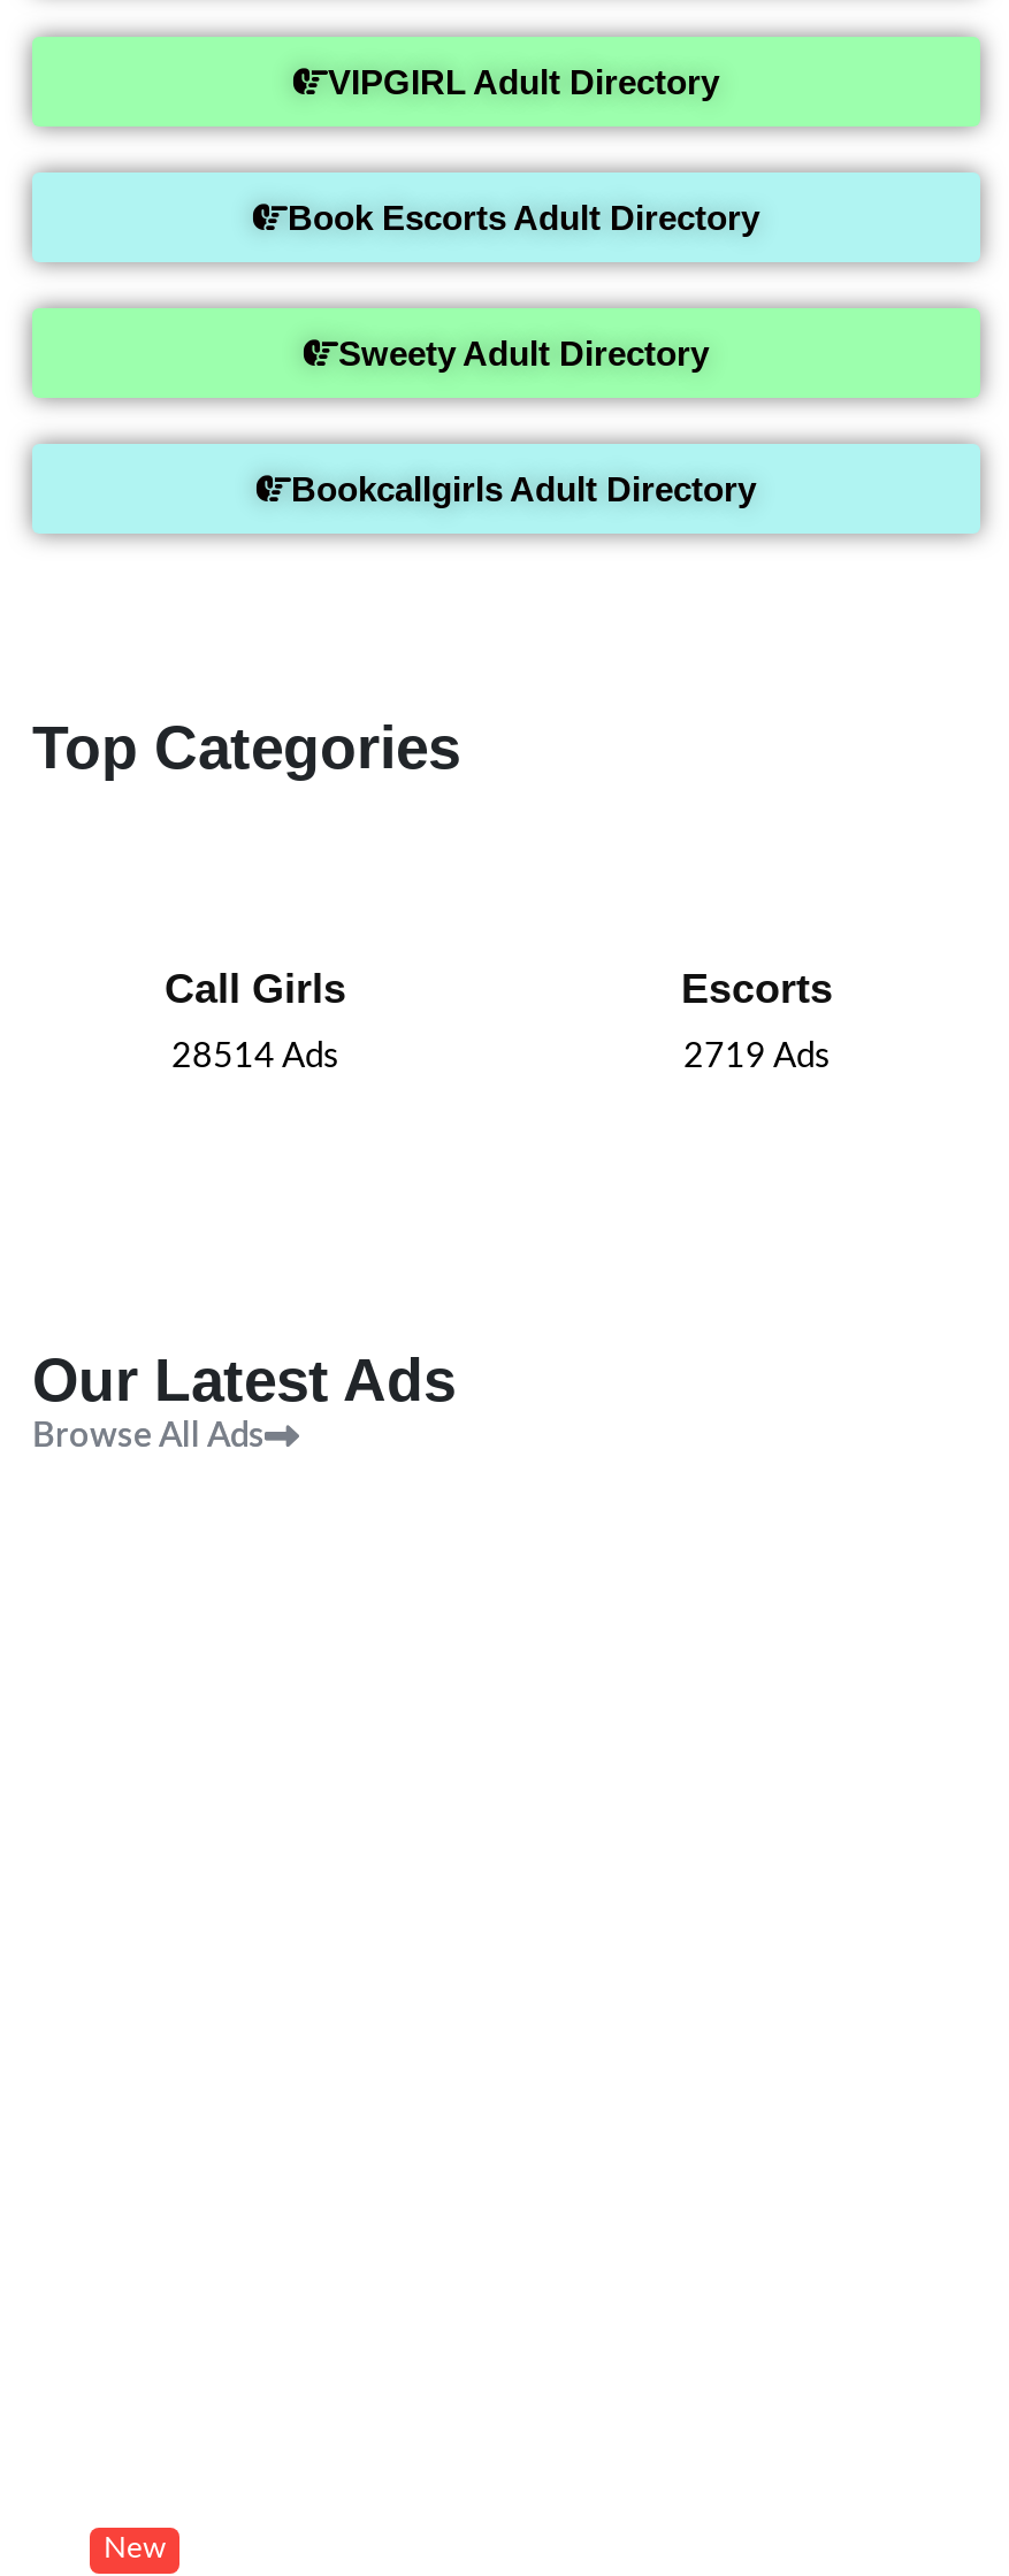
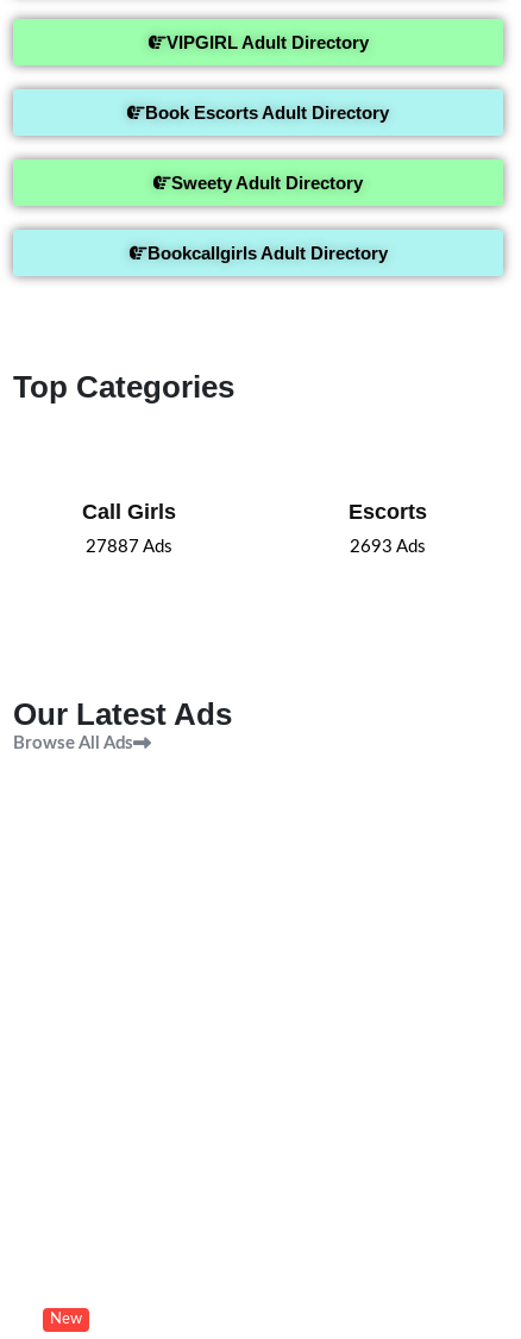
[171,1039,339,1074] 28514 Ads -> [85,538,172,556] 27887 Ads
[683,1039,831,1074] 2719 Ads -> [350,538,426,556] 2693 Ads

